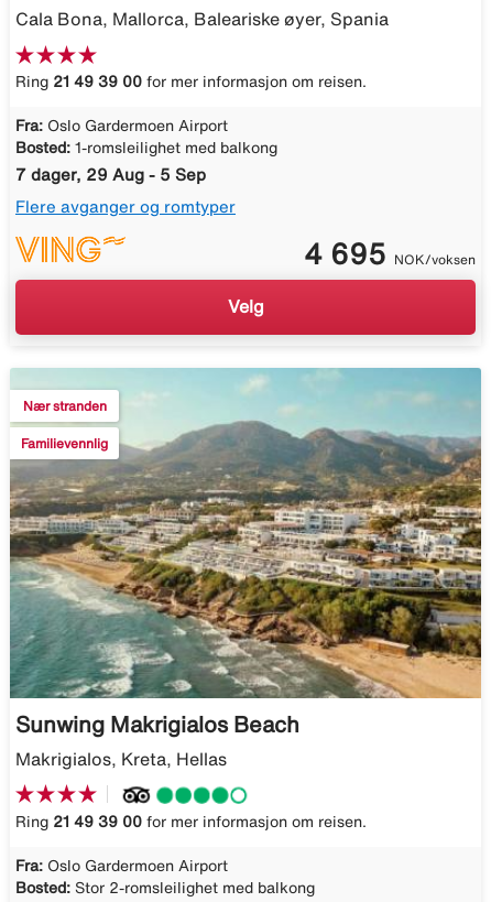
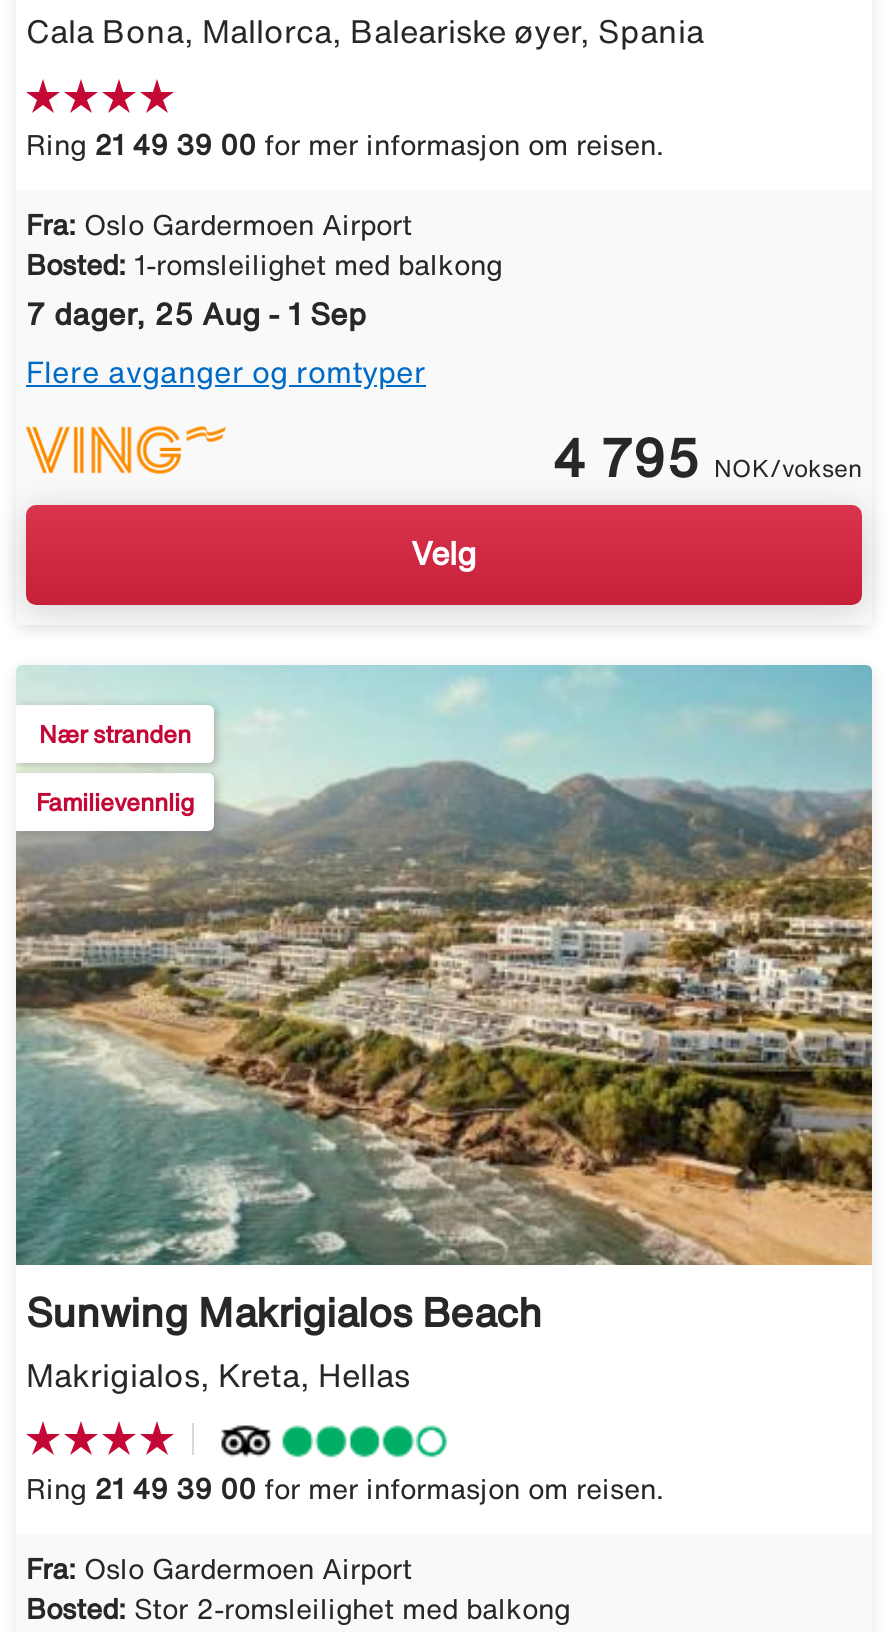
[15,167,206,183] 7 dager, 29 Aug - 5 Sep -> [26,300,366,330] 7 dager, 25 Aug - 1 Sep
[304,239,476,267] 4 695 NOK/voksen -> [552,430,862,482] 4 795 NOK/voksen

